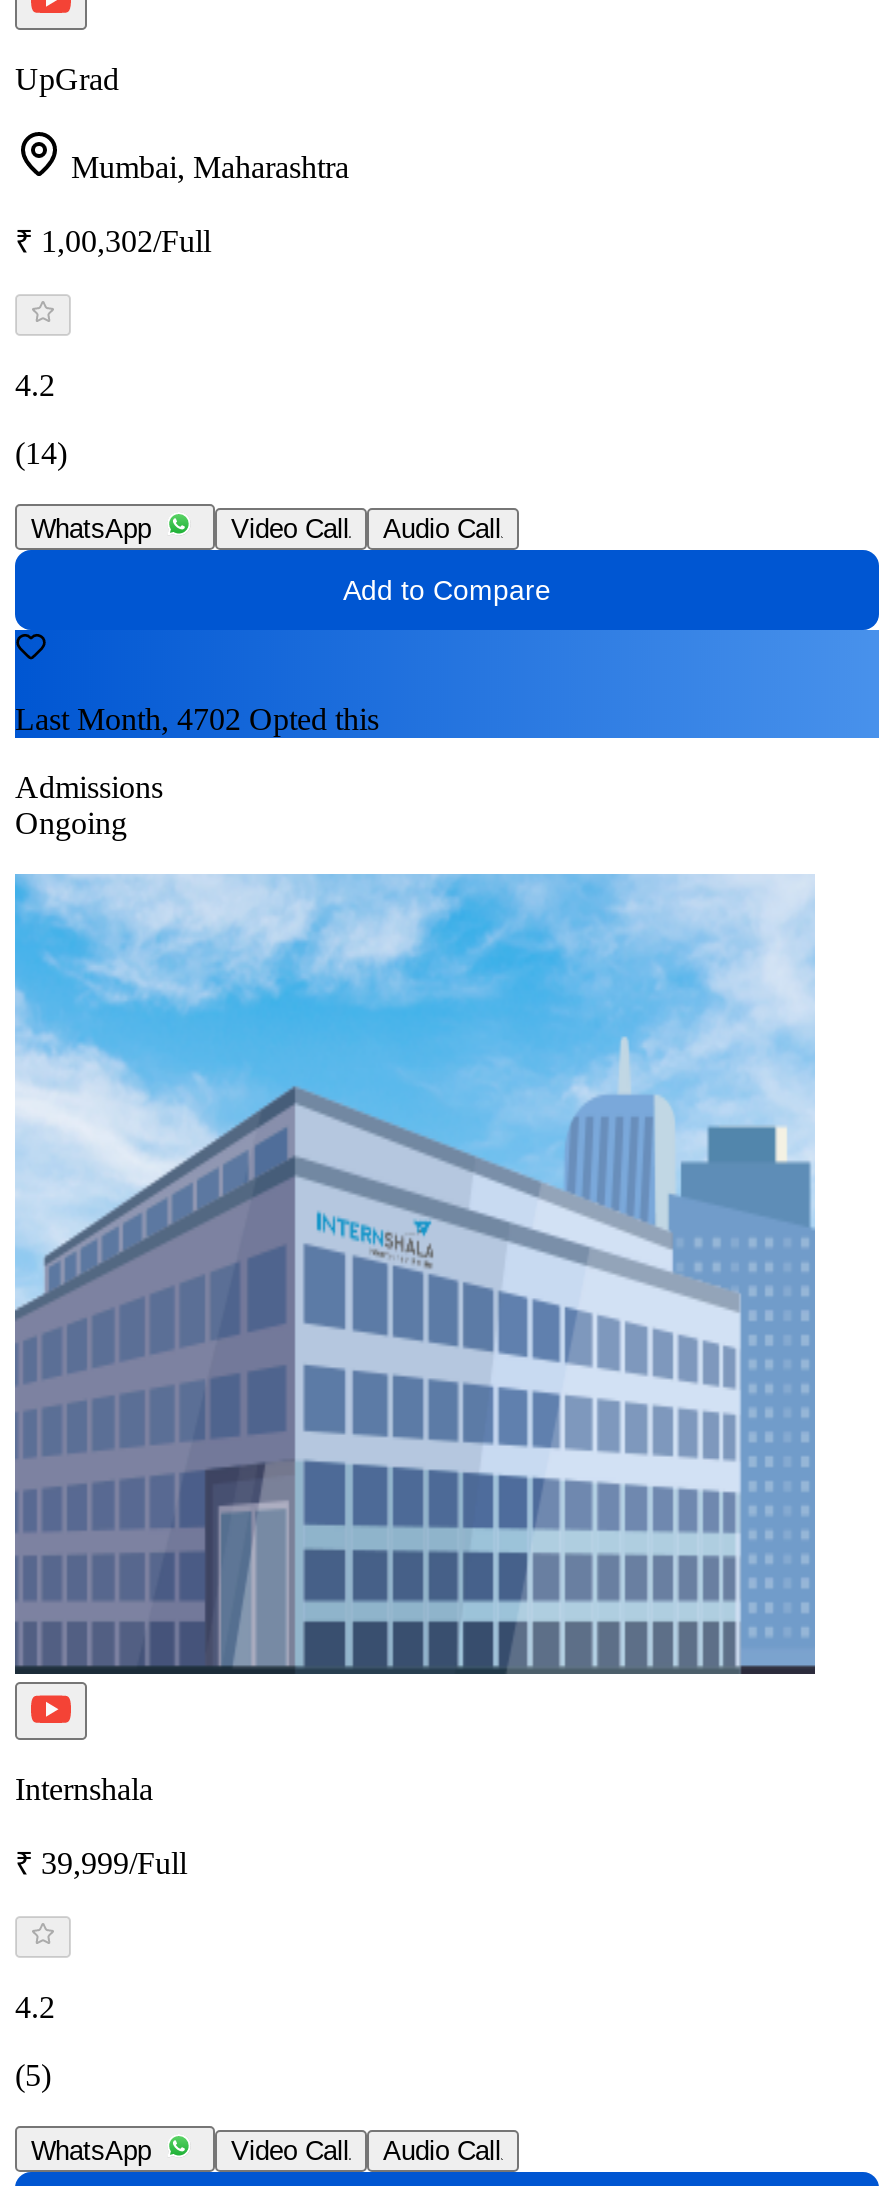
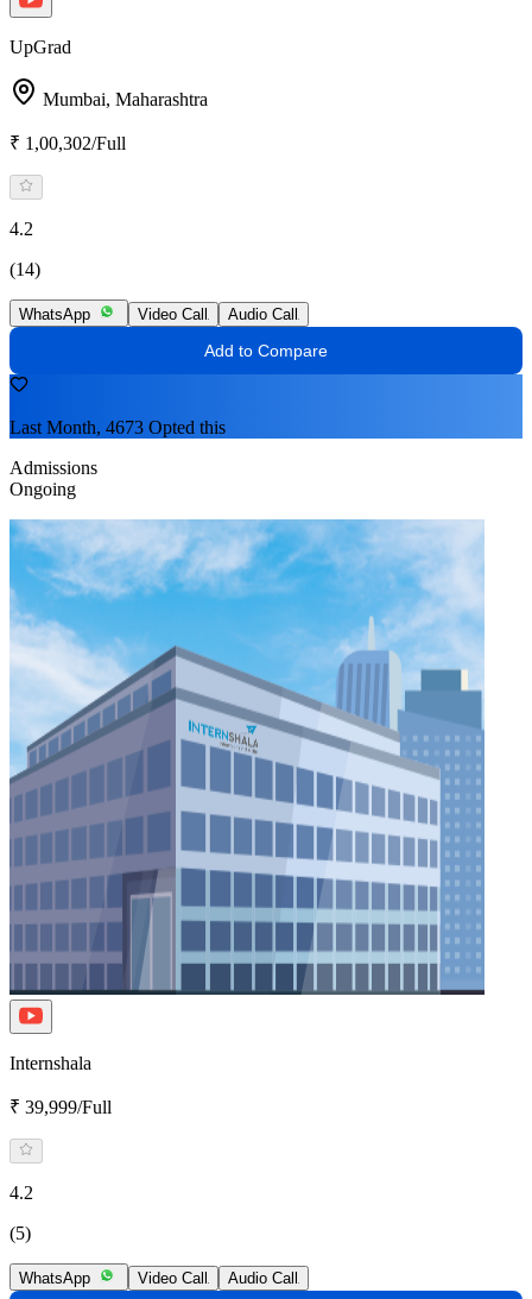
[15,701,379,735] Last Month, 4702 Opted this -> [9,417,226,437] Last Month, 4673 Opted this

